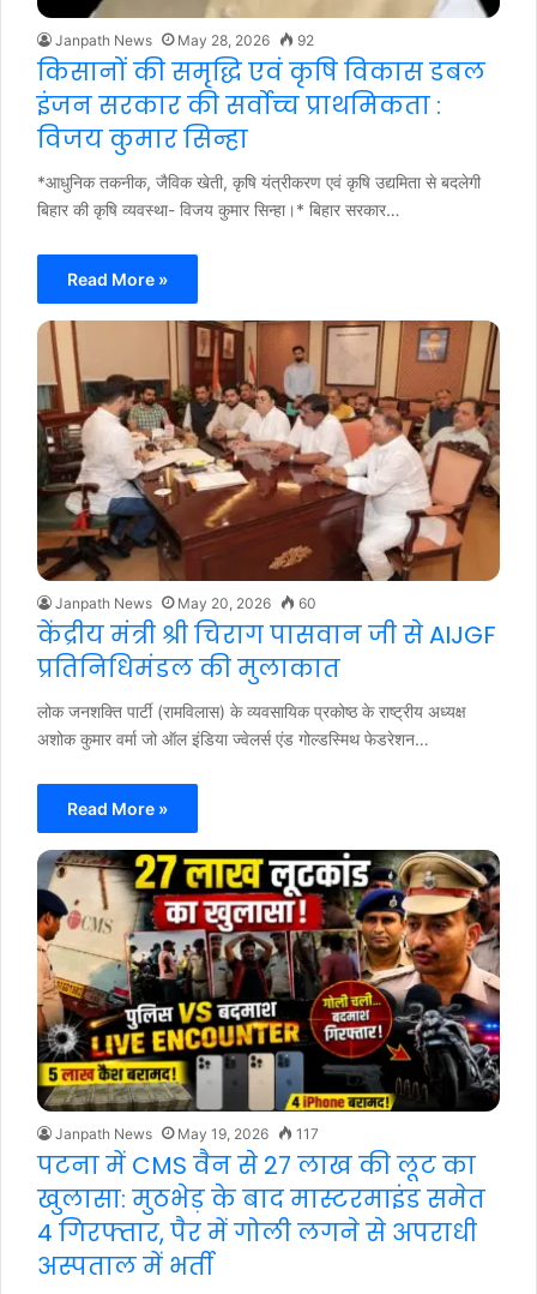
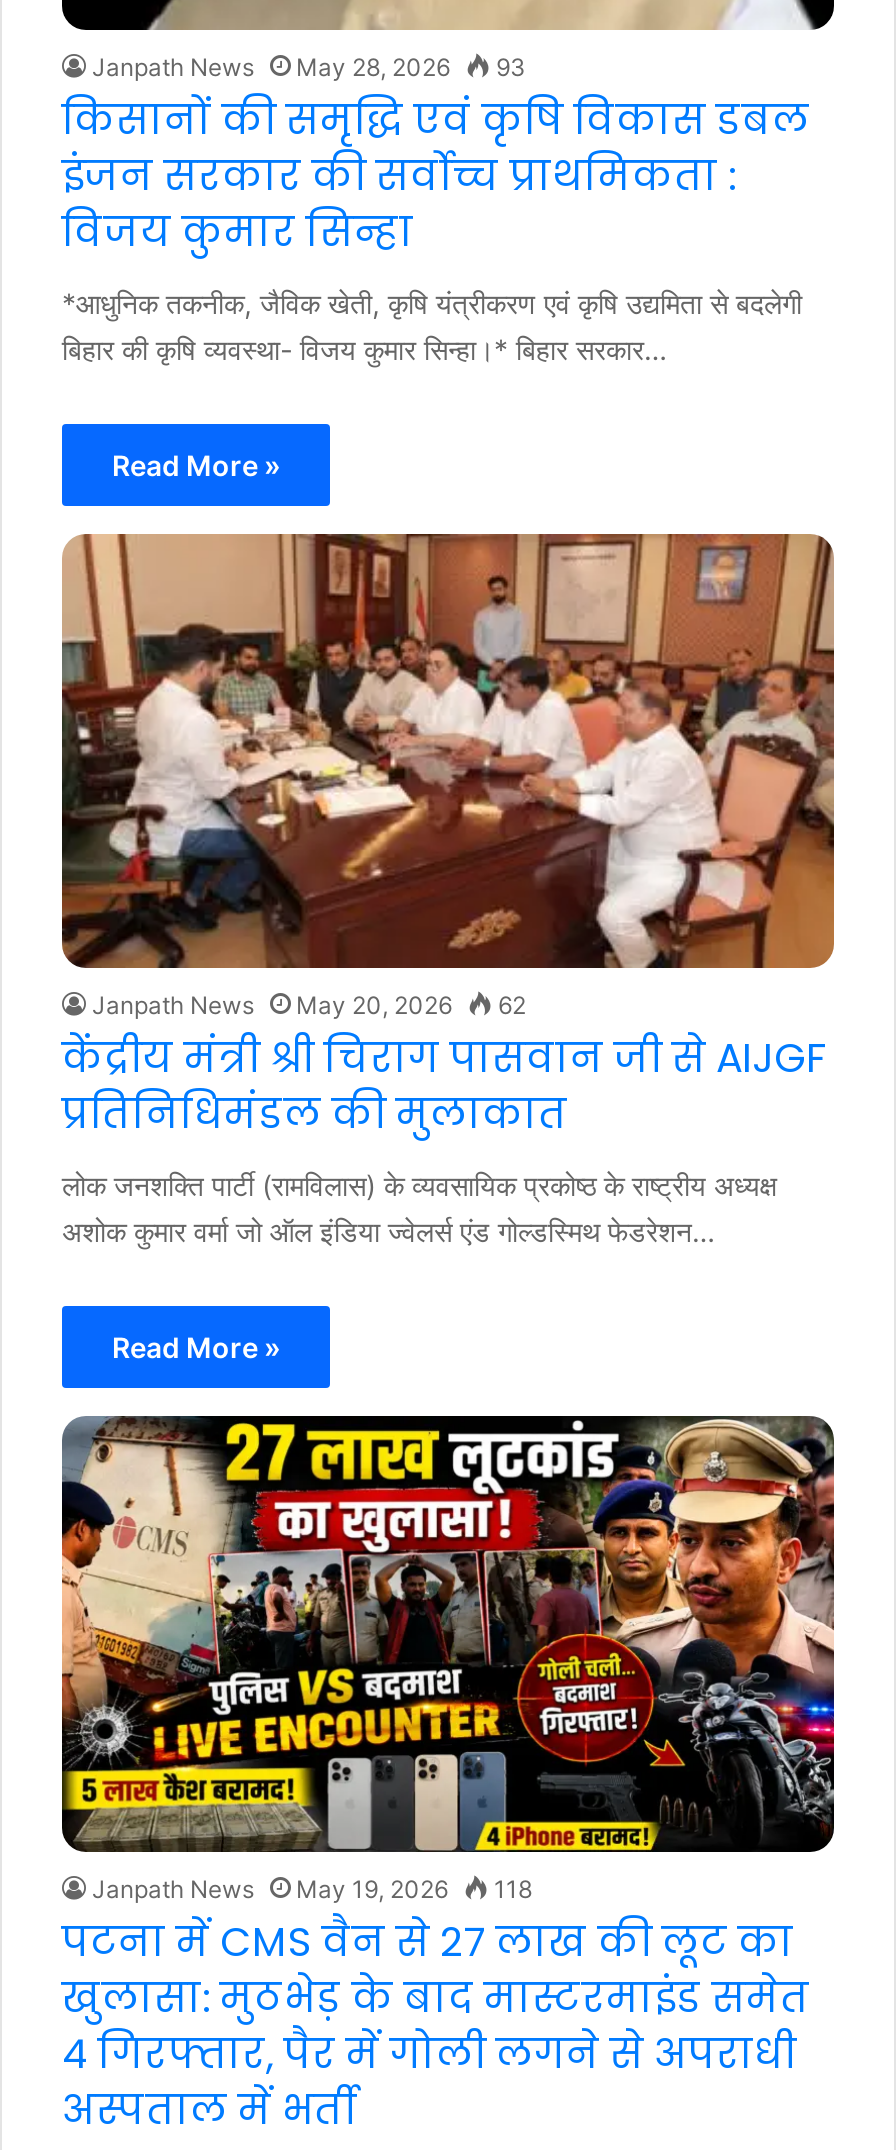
[55,31,314,49] Janpath News May 28, 2026 92 -> [92,51,526,81] Janpath News May 28, 2026 93
[55,595,316,613] Janpath News May 20, 2026 60 -> [92,991,526,1021] Janpath News May 20, 2026 62
[55,1125,319,1143] Janpath News May 19, 2026 117 -> [92,1873,532,1903] Janpath News May 19, 2026 118

